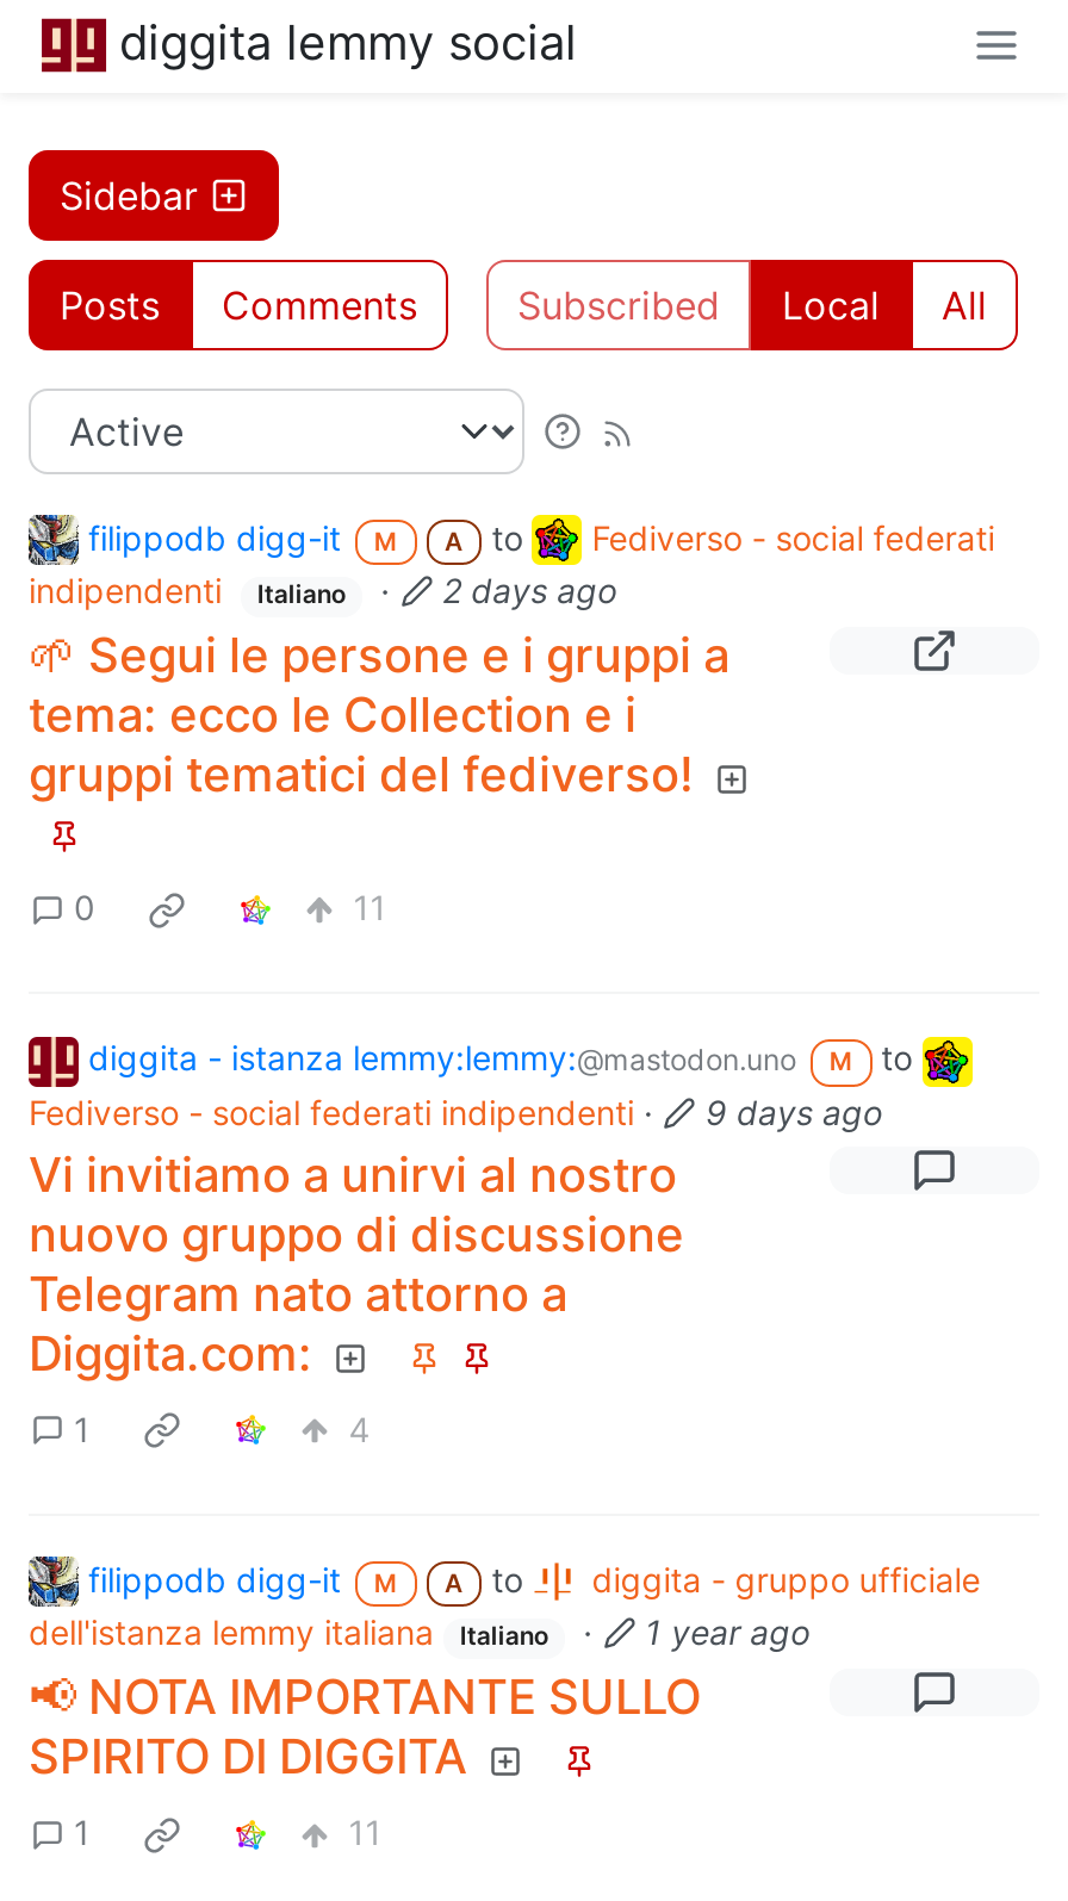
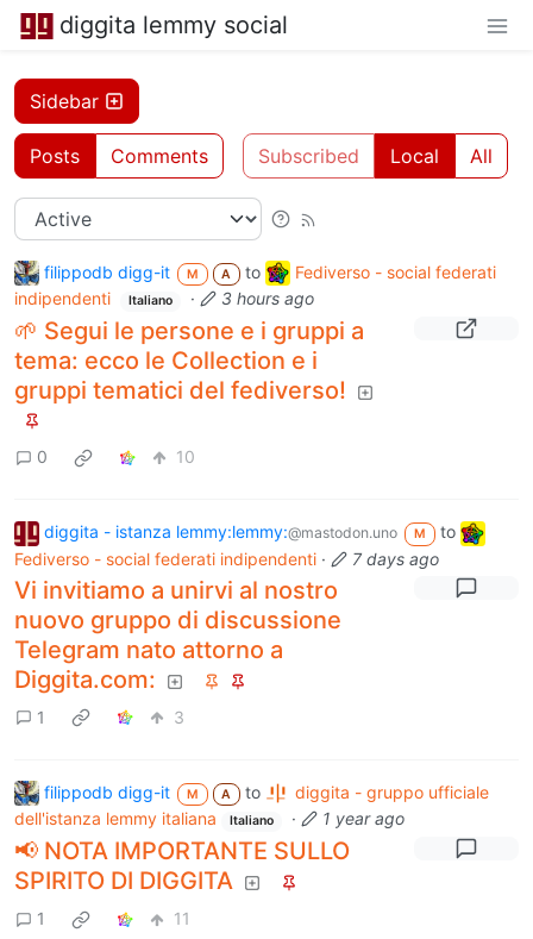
[442,570,616,611] 2 days ago -> [221,288,314,308] 3 hours ago
[353,888,387,928] 11 -> [176,447,195,467] 10
[29,1091,882,1131] Fediverso - social federati indipendenti · 9 days ago -> [14,548,439,568] Fediverso - social federati indipendenti · 7 days ago
[349,1409,370,1450] 4 -> [174,707,185,727] 3

